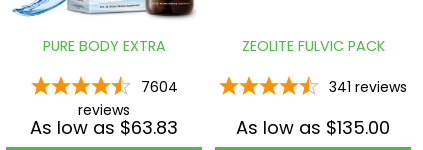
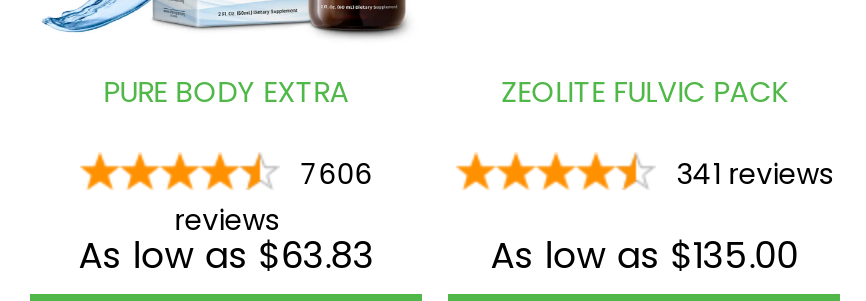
[141,77,178,97] 7604 -> [300,154,372,194] 7606

